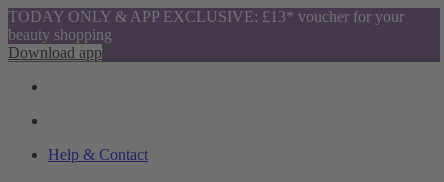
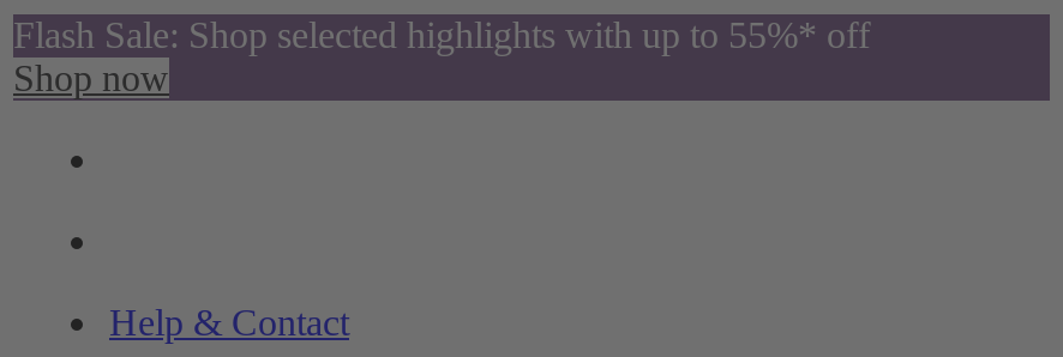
[8,8,404,61] TODAY ONLY & APP EXCLUSIVE: £13* voucher for your | beauty shopping | Download app -> [13,14,870,98] Flash Sale: Shop selected highlights with up to 55%* off | Shop now

